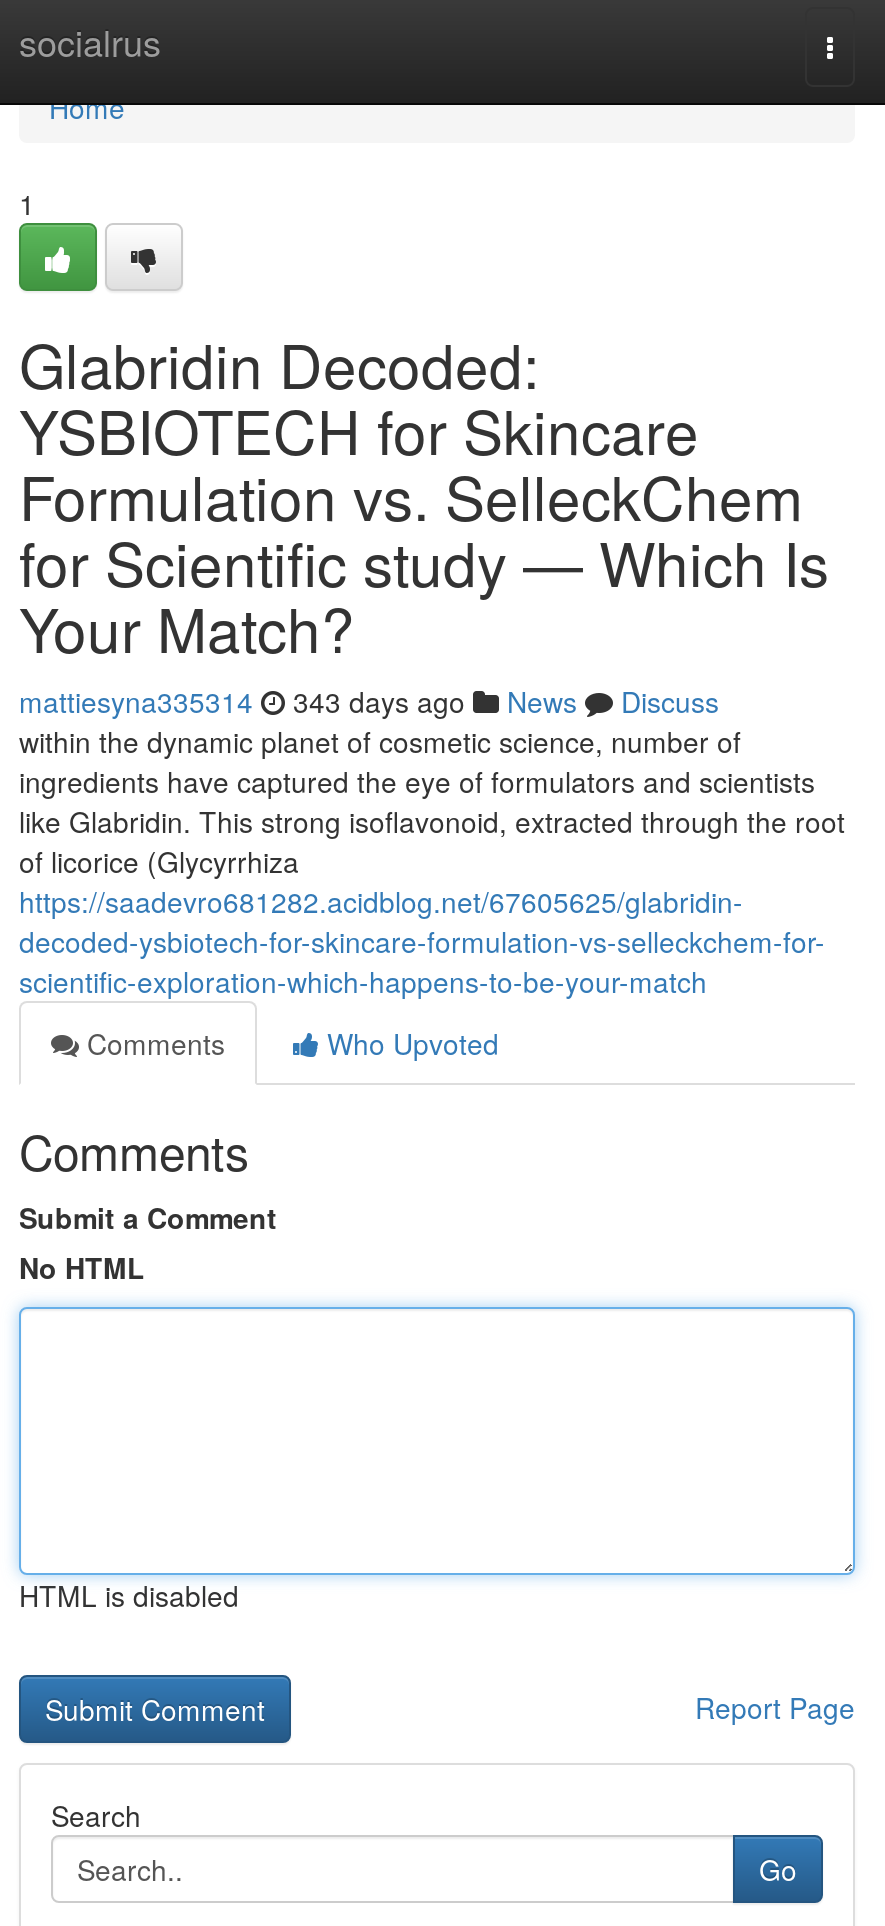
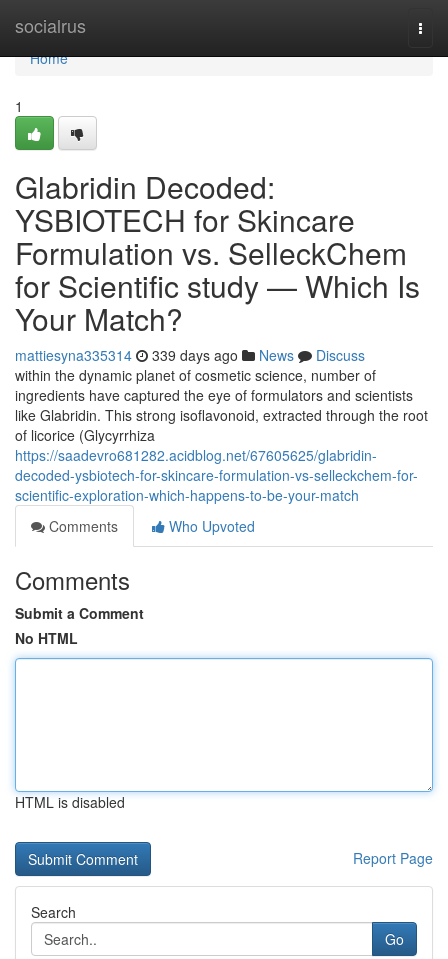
[19,681,719,721] mattiesyna335314 343 days ago News Discuss -> [15,345,365,365] mattiesyna335314 339 days ago News Discuss

